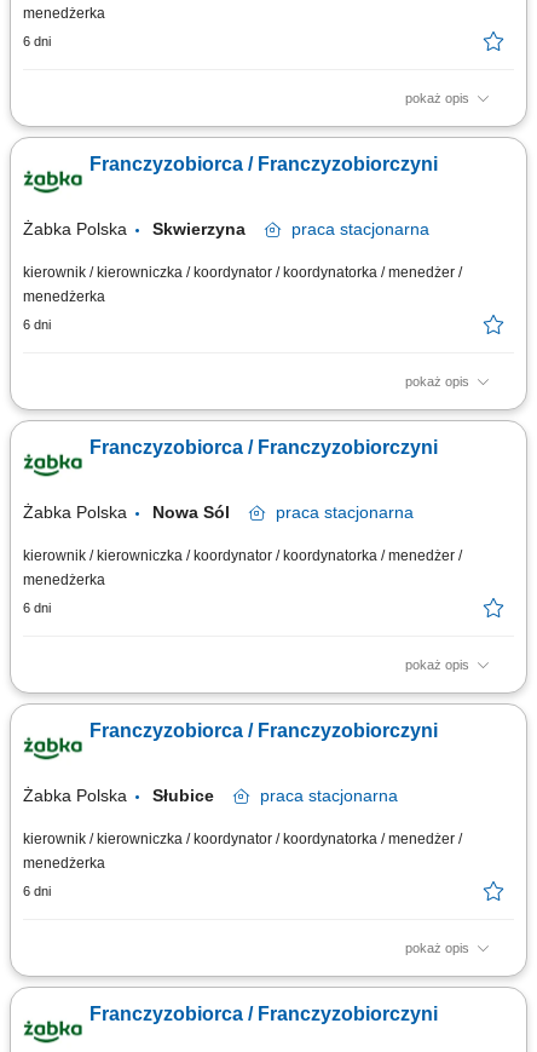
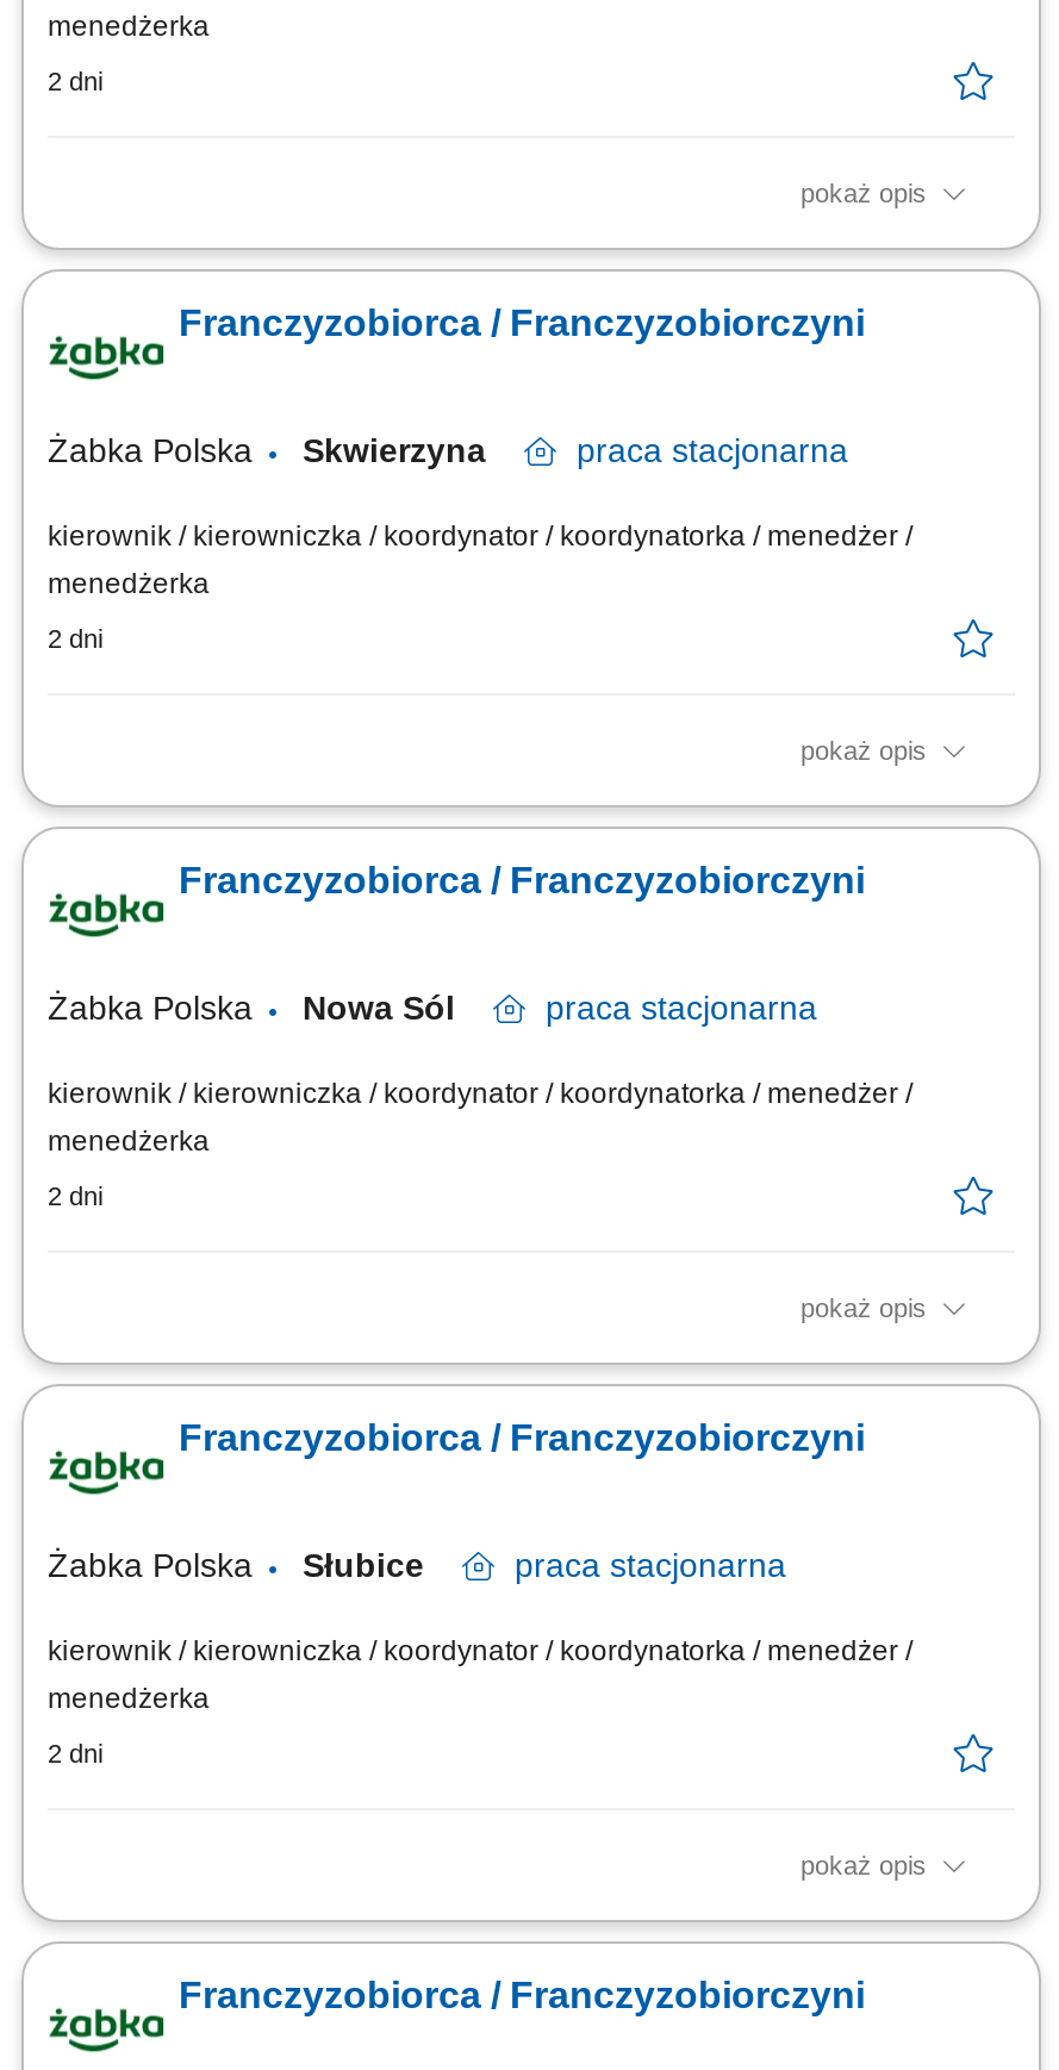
[23,34,51,48] 6 dni -> [48,67,102,95] 2 dni
[23,317,51,332] 6 dni -> [48,624,102,653] 2 dni
[23,600,51,615] 6 dni -> [48,1181,102,1210] 2 dni
[23,884,51,898] 6 dni -> [48,1739,102,1767] 2 dni

